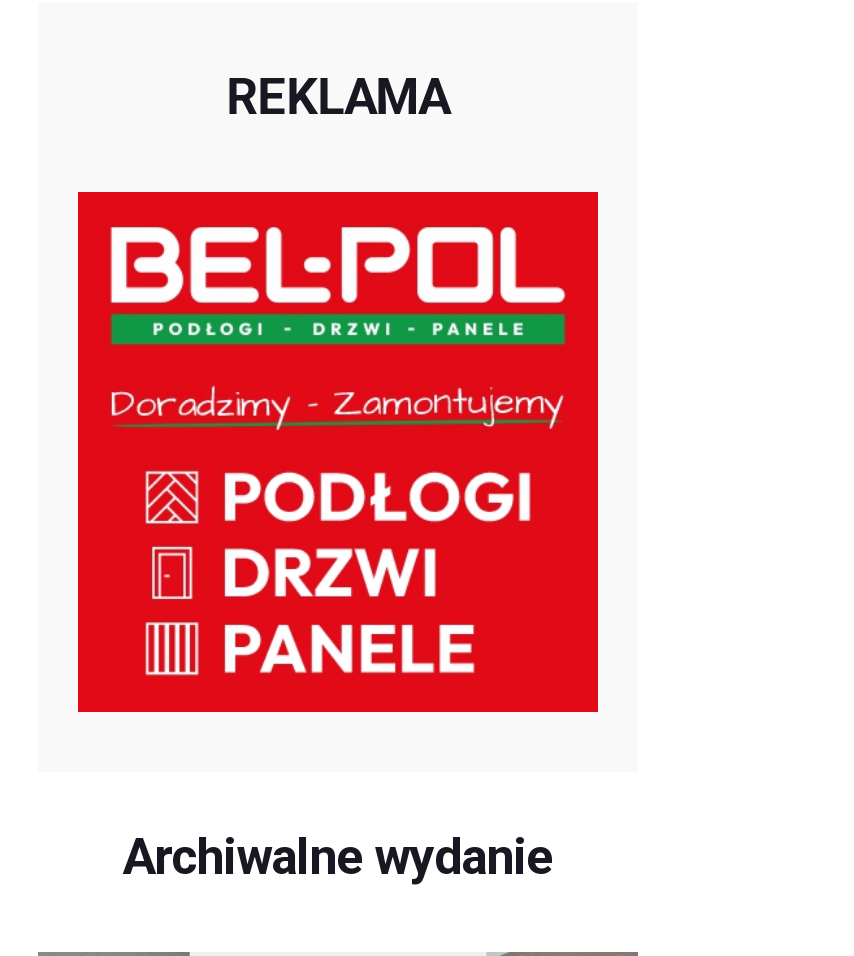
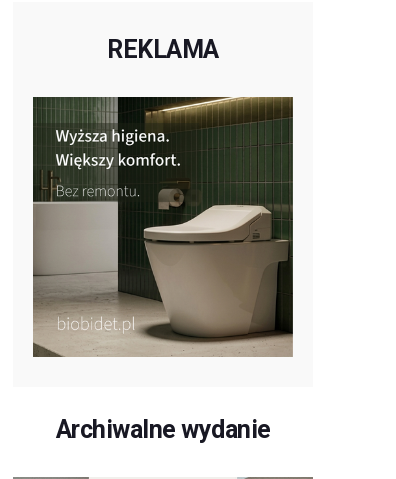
[76,190,600,714] [image] -> [32,96,294,358] [image]

